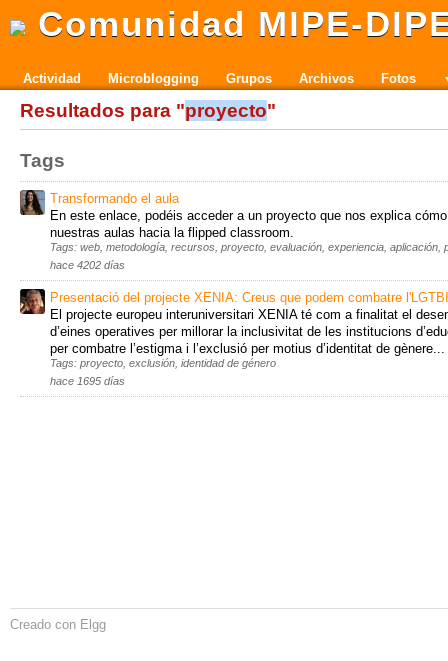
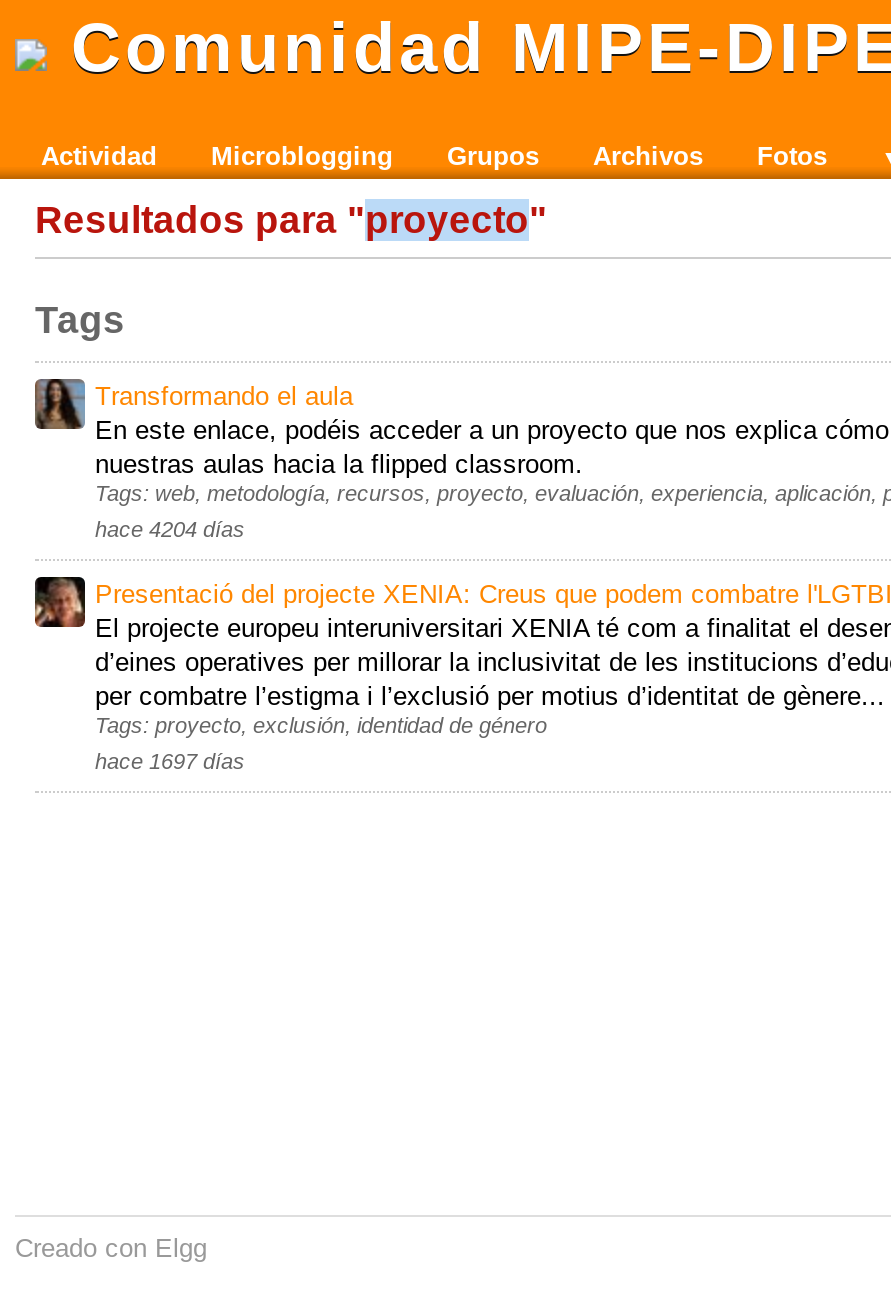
[50,259,125,271] hace 4202 días -> [95,517,245,541] hace 4204 días
[50,375,125,387] hace 1695 días -> [95,749,245,773] hace 1697 días

